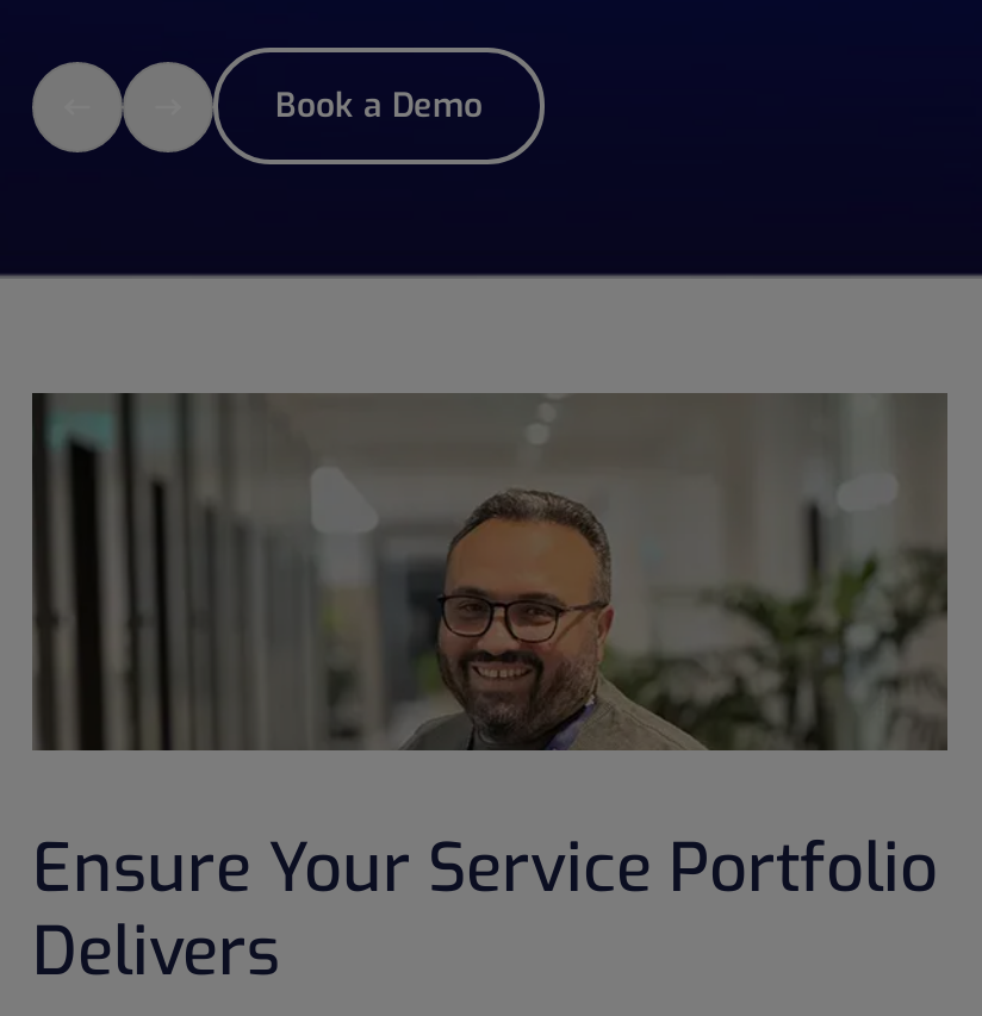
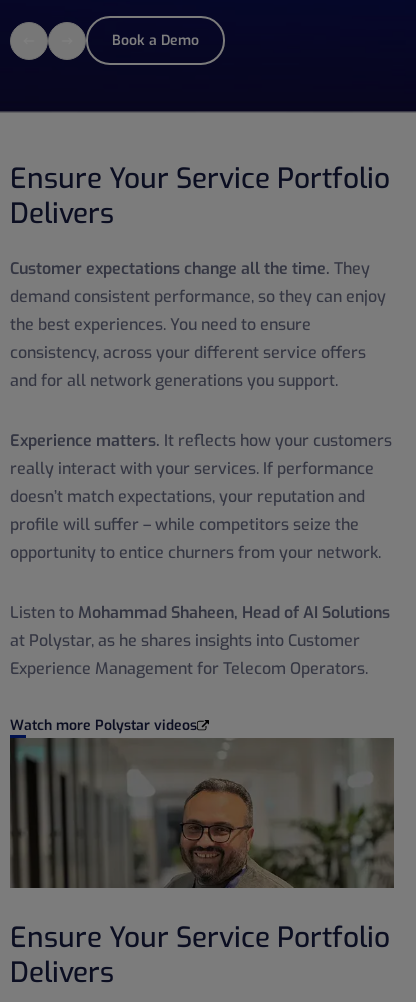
none -> [10,160,392,735] Ensure Your Service Portfolio | Delivers | Customer expectations change all the time. They | demand consistent performance, so they can enjoy | the best experiences. You need to ensure | consistency, across your different service offers | and for all network generations you support. | Experience matters. It reflects how your customers | really interact with your services. If performance | doesn’t match expectations, your reputation and | profile will suffer – while competitors seize the | opportunity to entice churners from your network. | Listen to Mohammad Shaheen, Head of AI Solutions | at Polystar, as he shares insights into Customer | Experience Management for Telecom Operators. | Watch more Polystar videos

